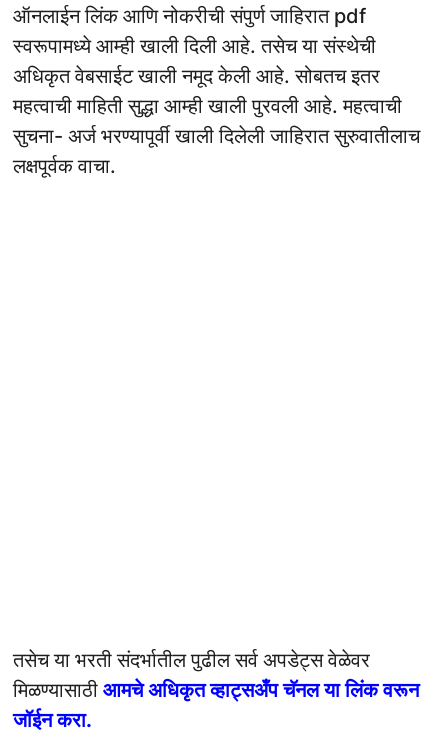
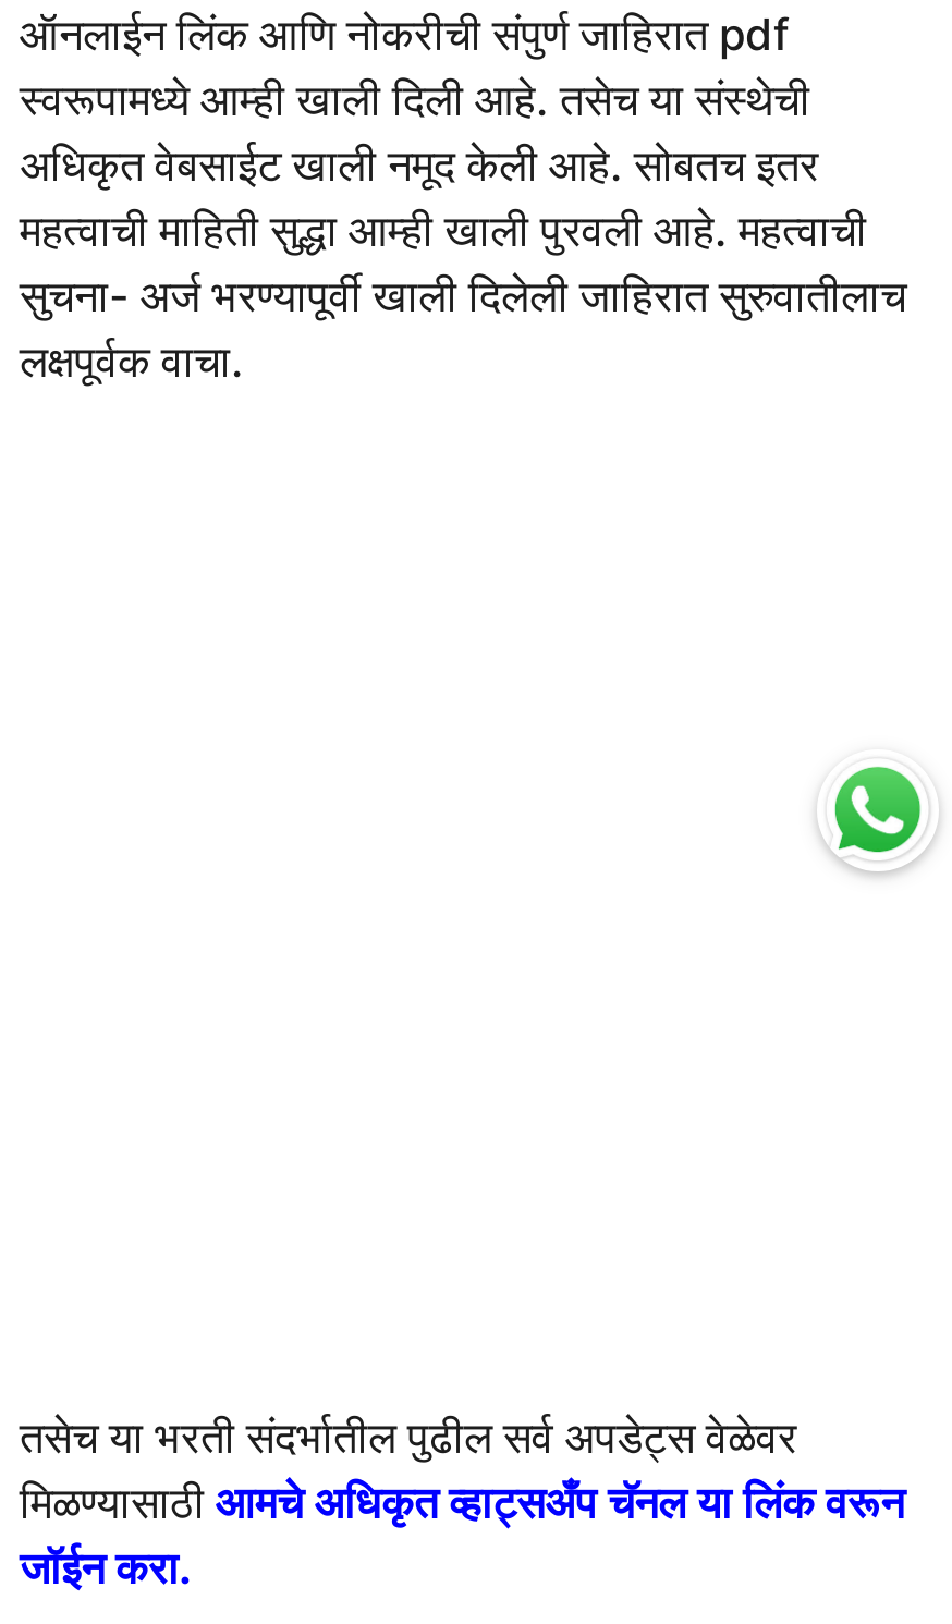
none -> [817,765,939,878] [image]

